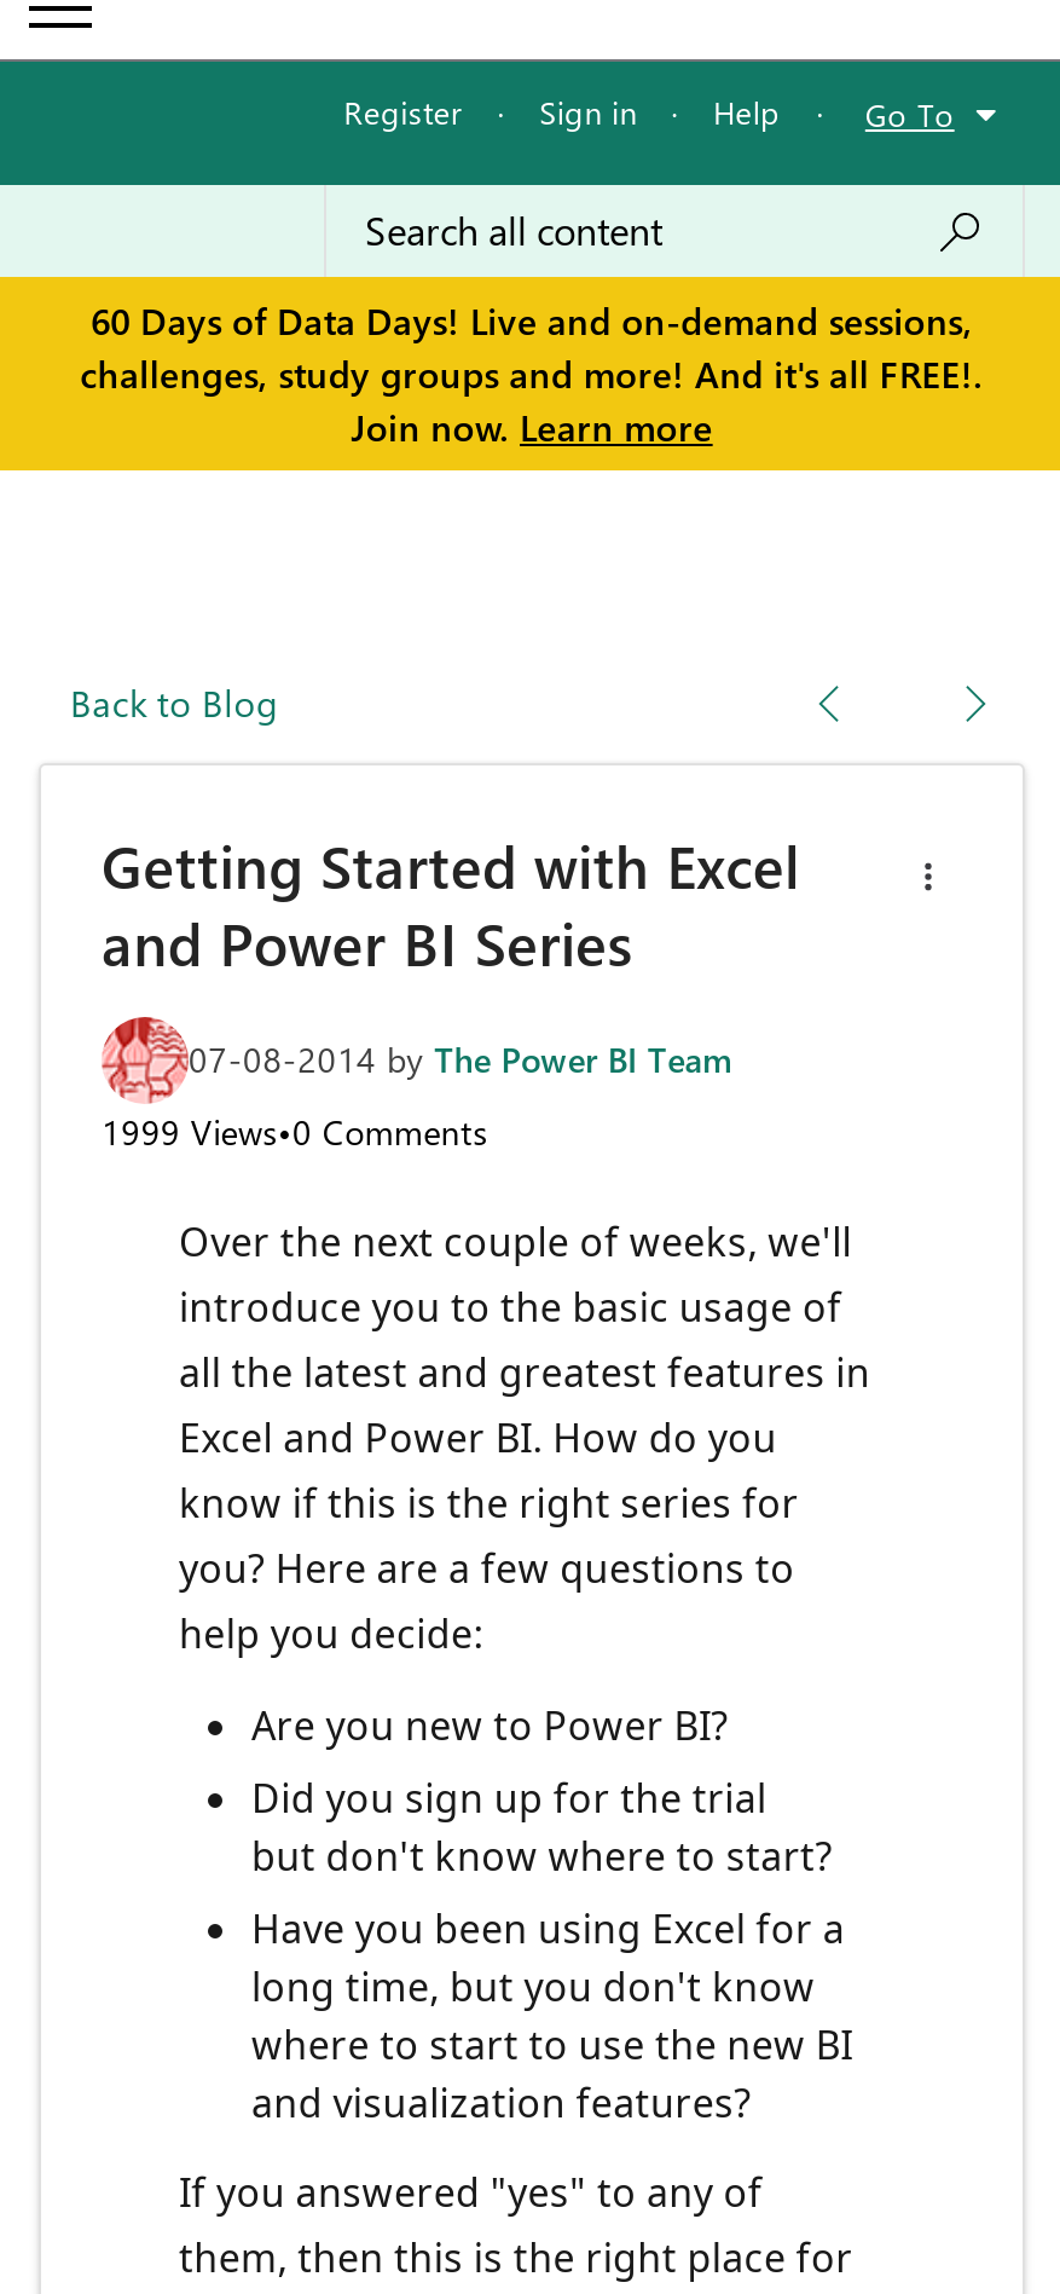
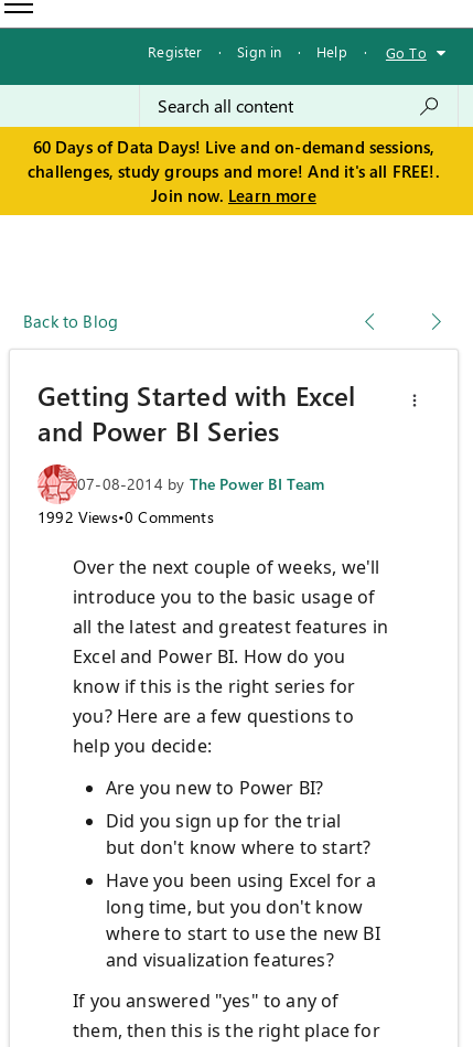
[102,1110,488,1156] 1999 Views•0 Comments -> [37,507,214,528] 1992 Views•0 Comments

